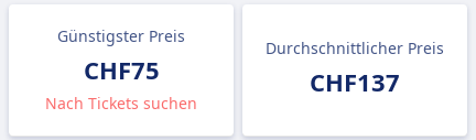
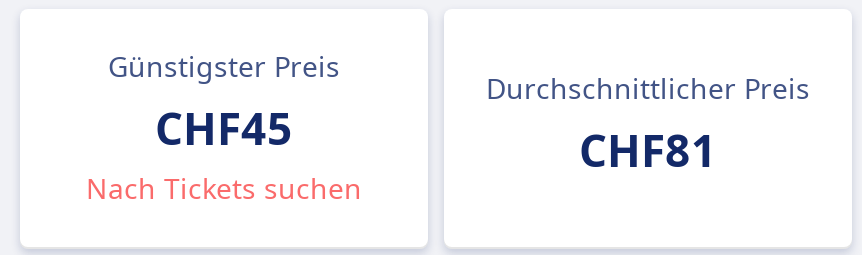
[83,53,159,86] CHF75 -> [155,97,293,157] CHF45
[310,65,400,98] CHF137 -> [579,119,717,179] CHF81

